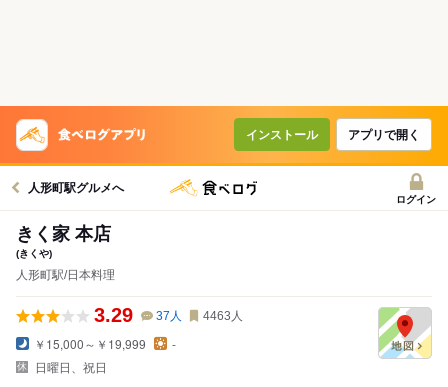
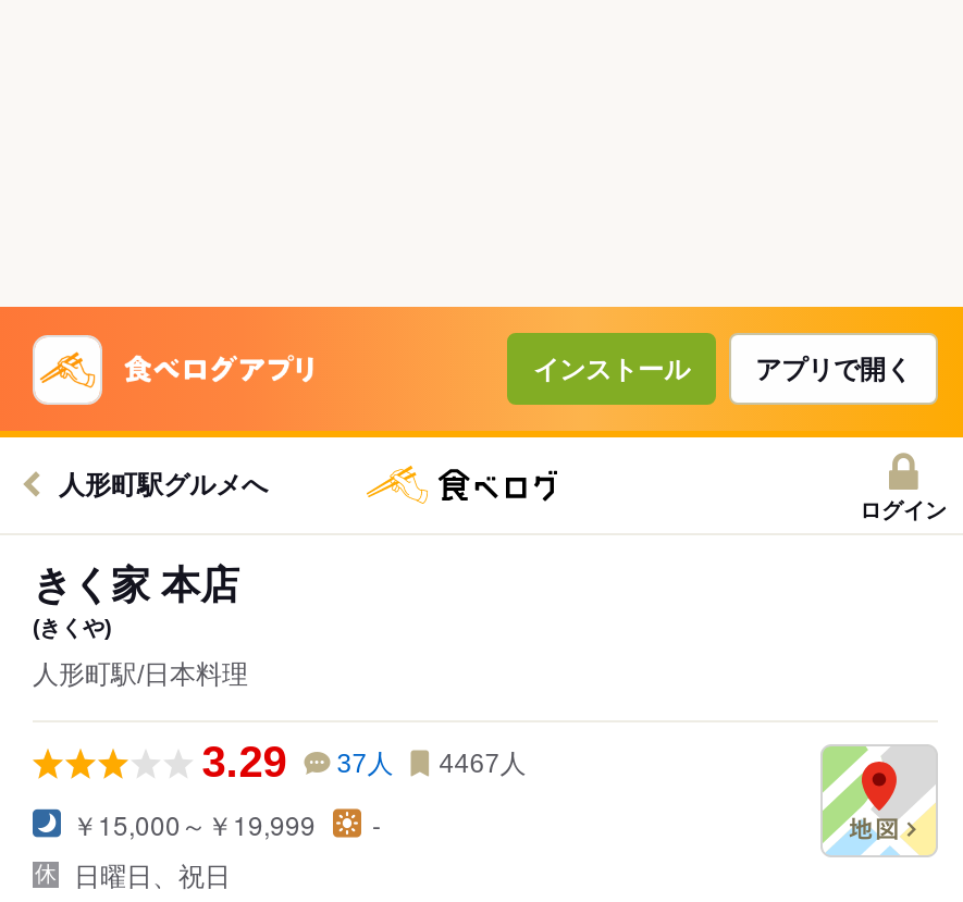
[94,304,243,326] 3.29 37人 4463人 -> [202,738,526,786] 3.29 37人 4467人

